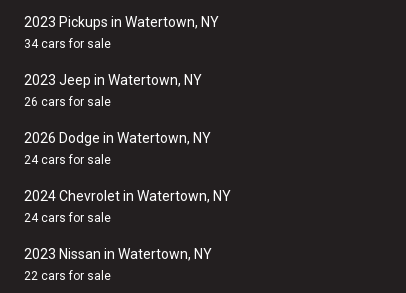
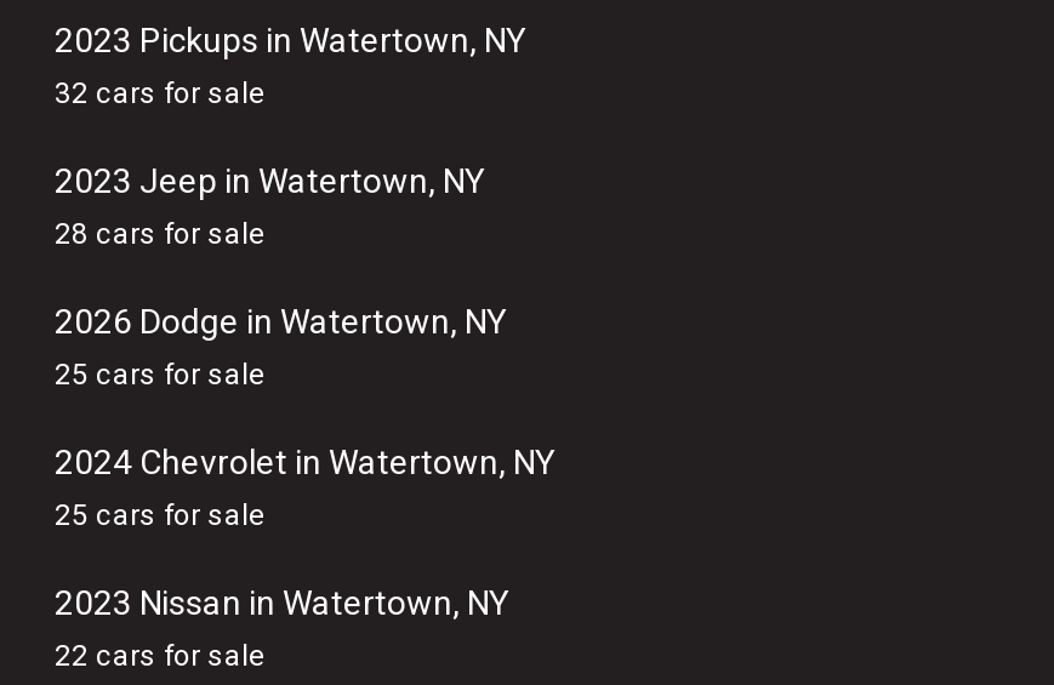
[24,37,111,51] 34 cars for sale -> [55,76,266,110] 32 cars for sale
[24,95,111,109] 26 cars for sale -> [55,217,266,251] 28 cars for sale
[24,153,111,167] 24 cars for sale -> [55,358,266,392] 25 cars for sale
[24,211,111,225] 24 cars for sale -> [55,498,266,532] 25 cars for sale

